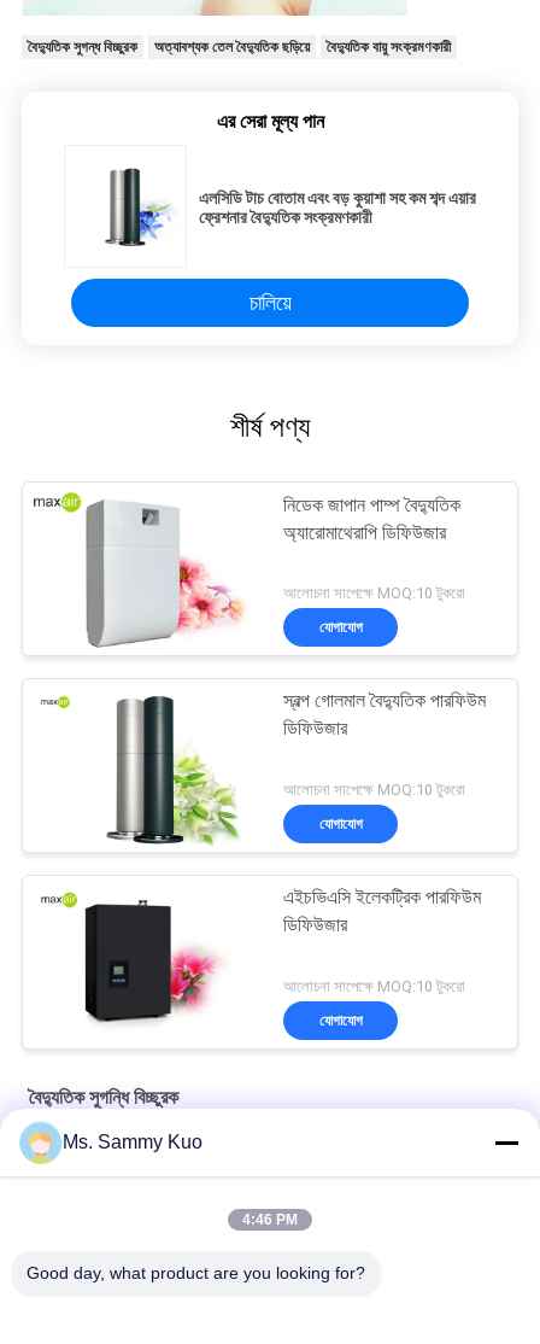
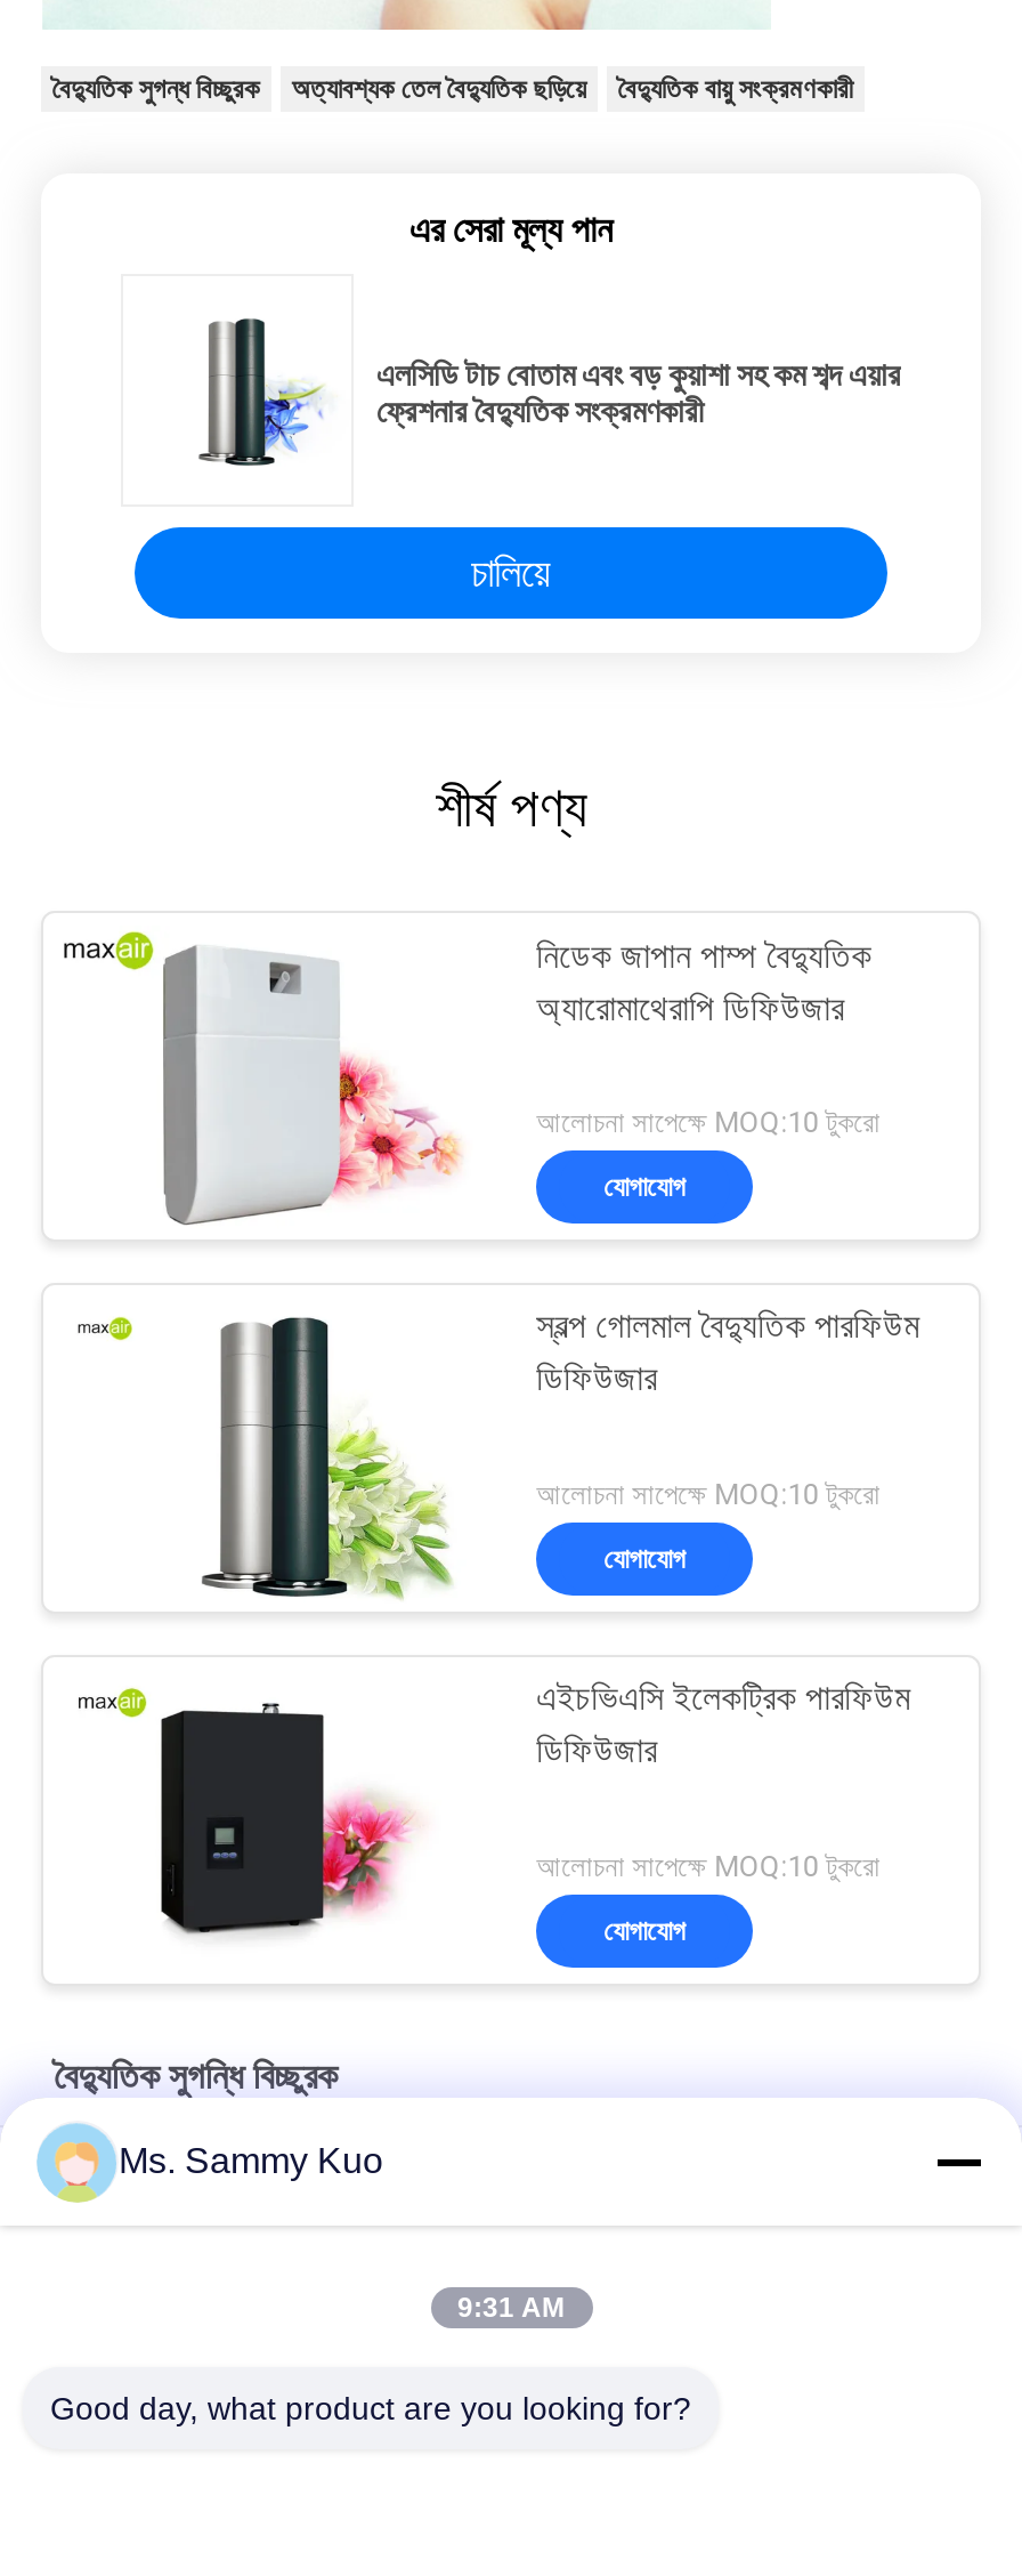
[242,1211,298,1228] 4:46 PM -> [457,2292,565,2324] 9:31 AM

